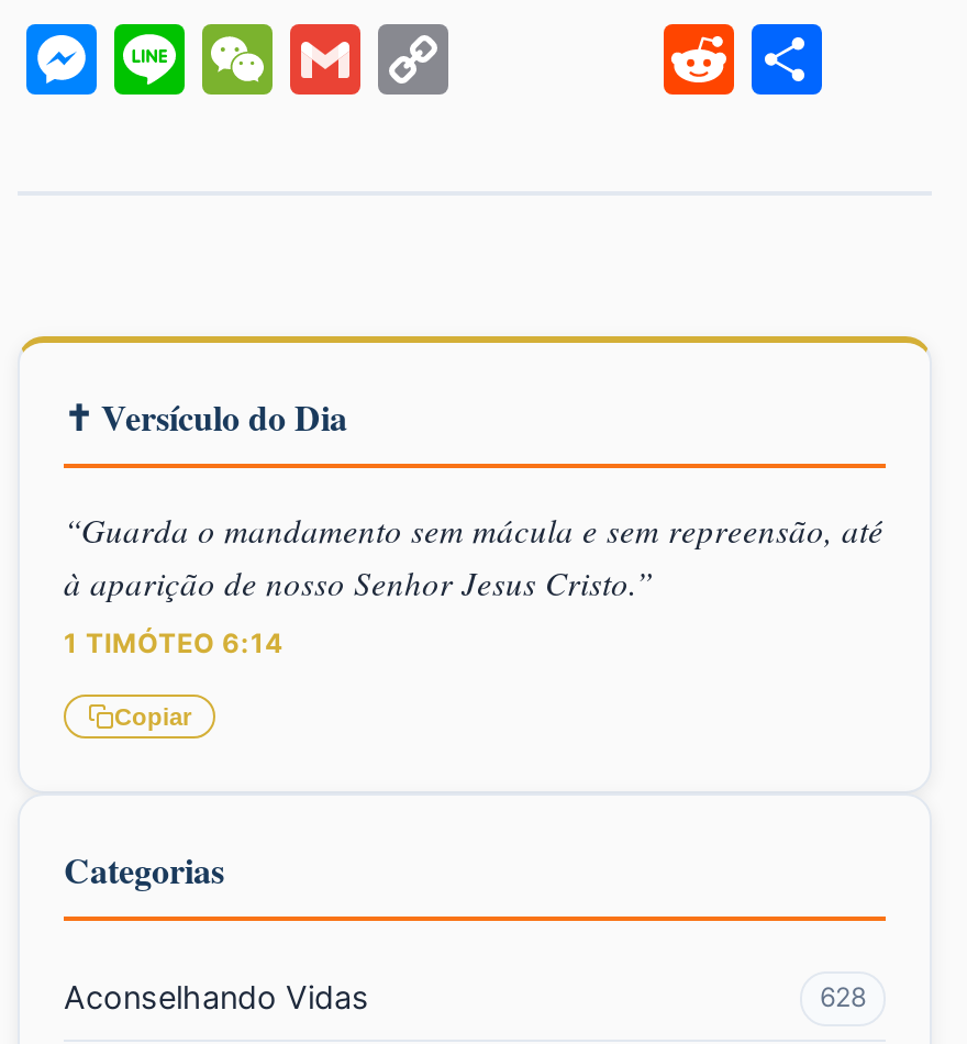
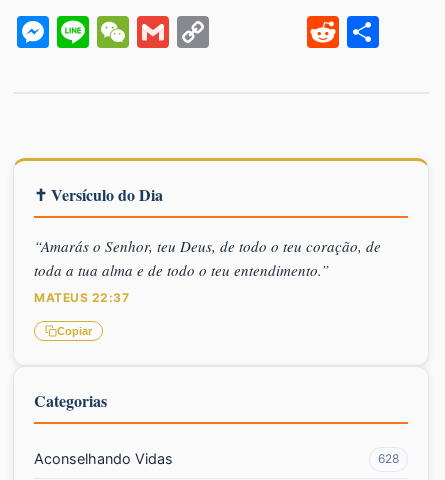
[64,508,883,605] “Guarda o mandamento sem mácula e sem repreensão, até | à aparição de nosso Senhor Jesus Cristo.” -> [34,236,381,280] “Amarás o Senhor, teu Deus, de todo o teu coração, de | toda a tua alma e de todo o teu entendimento.”
[64,627,284,660] 1 TIMÓTEO 6:14 -> [34,290,129,305] MATEUS 22:37

